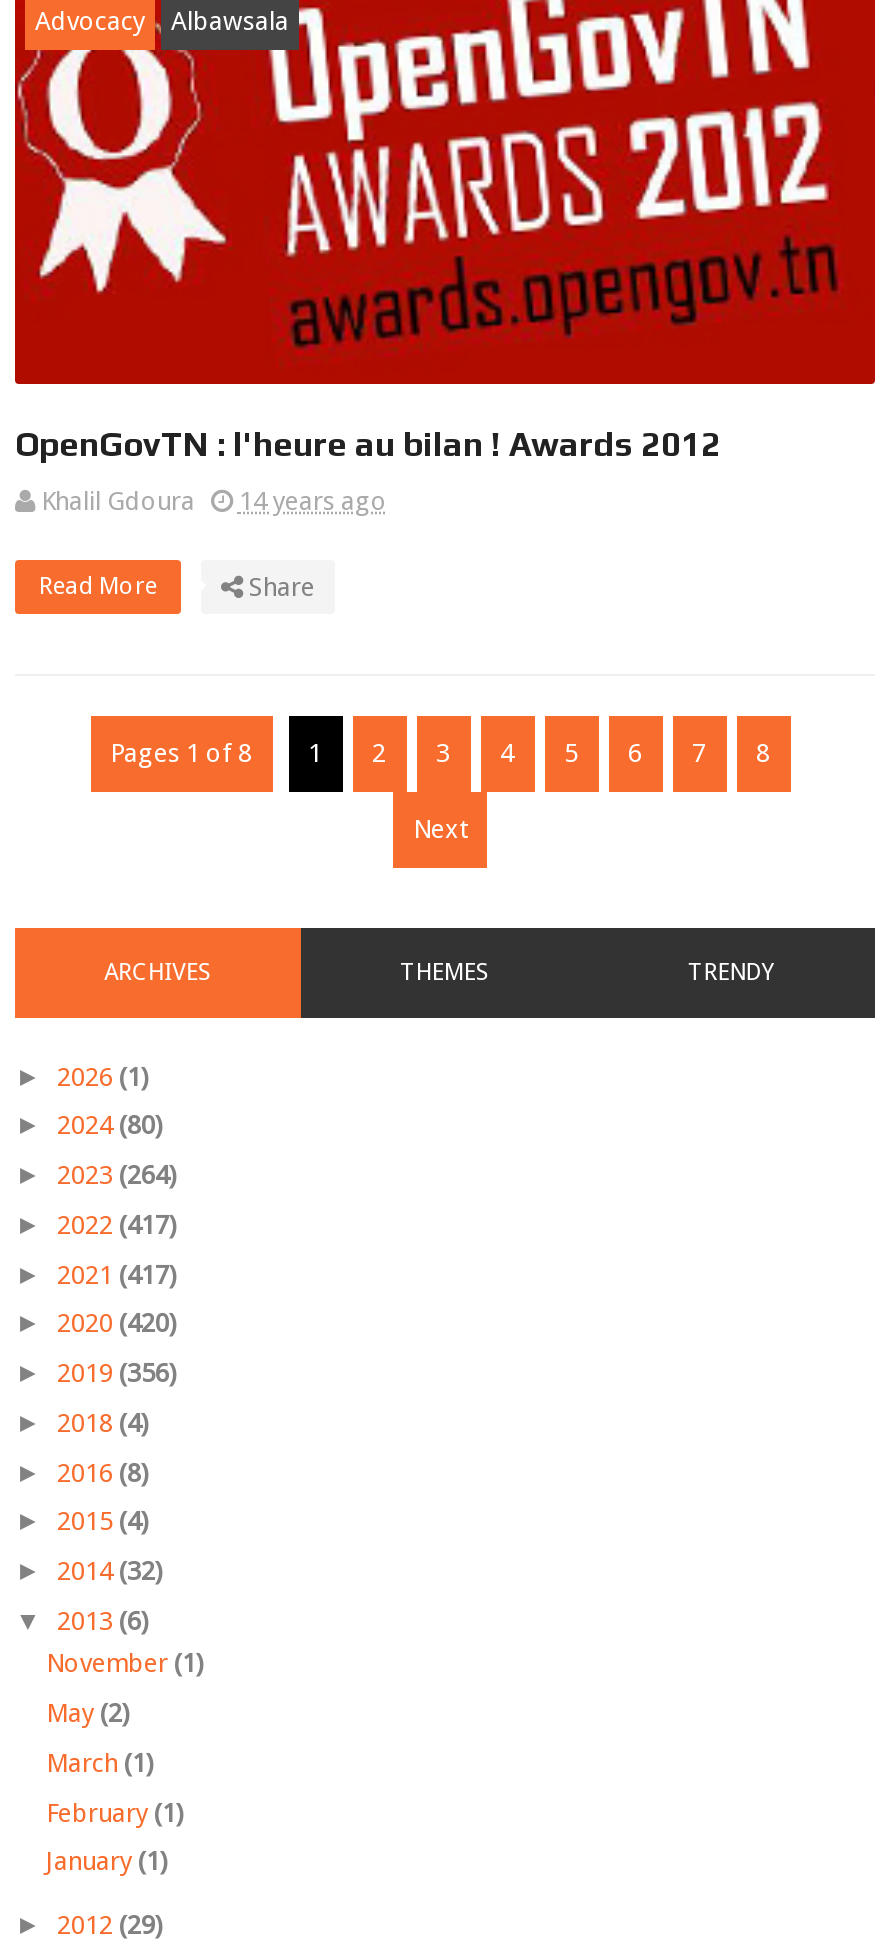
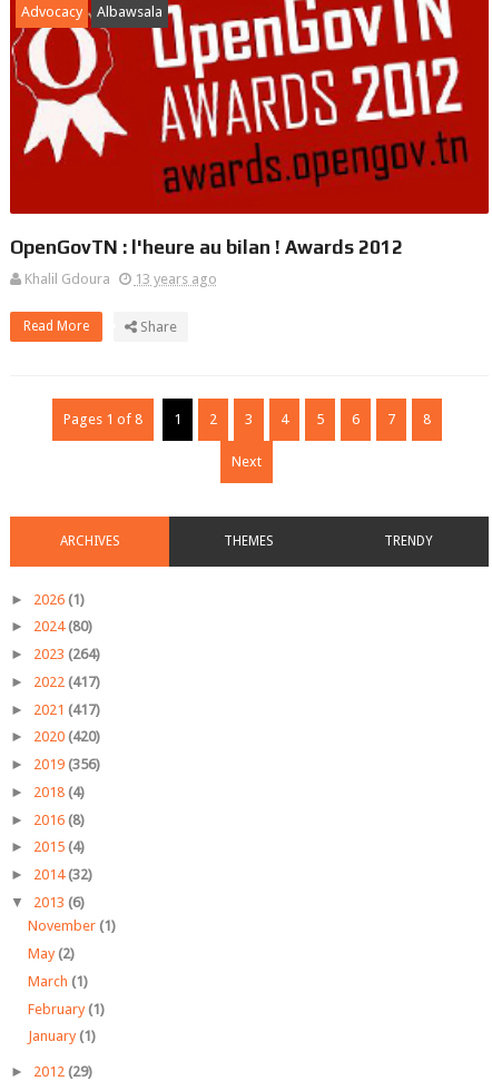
[41,486,387,516] Khalil Gdoura 14 years ago -> [24,271,217,287] Khalil Gdoura 13 years ago

